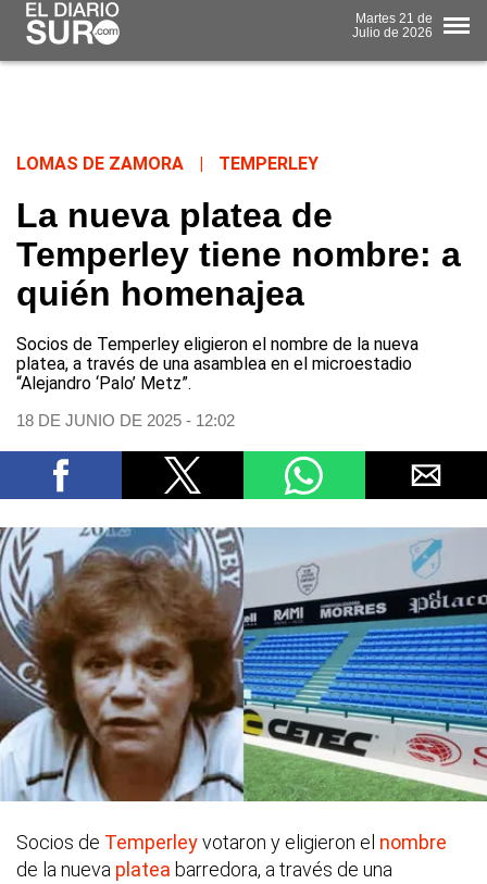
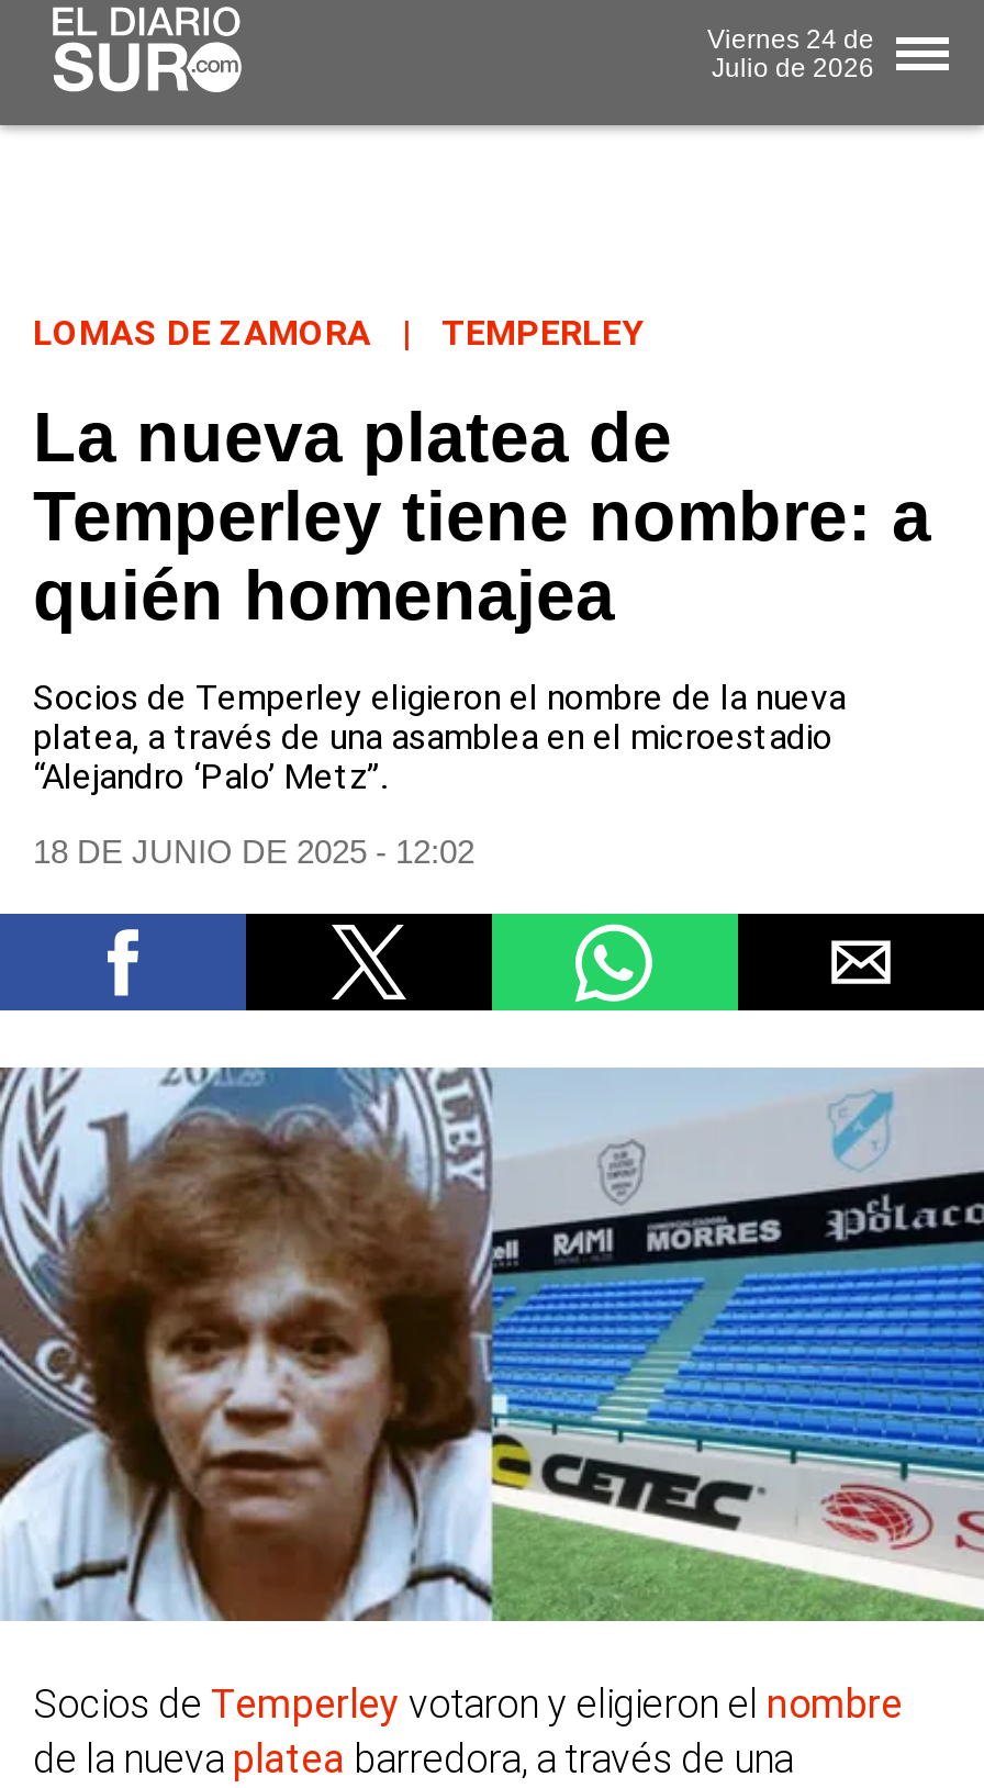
[355,10,433,26] Martes 21 de -> [707,23,874,54] Viernes 24 de

